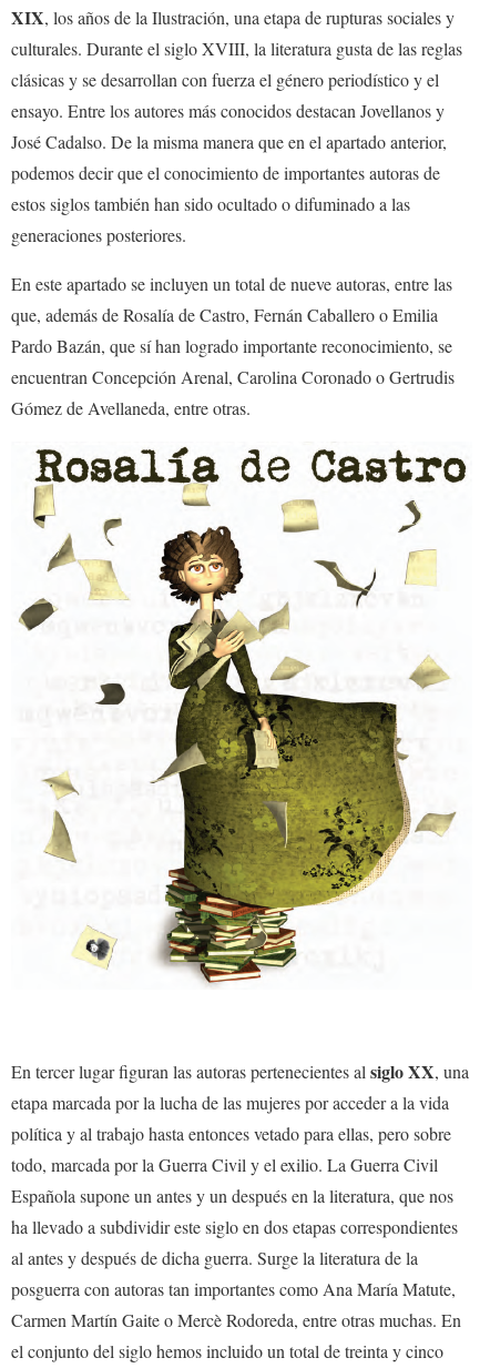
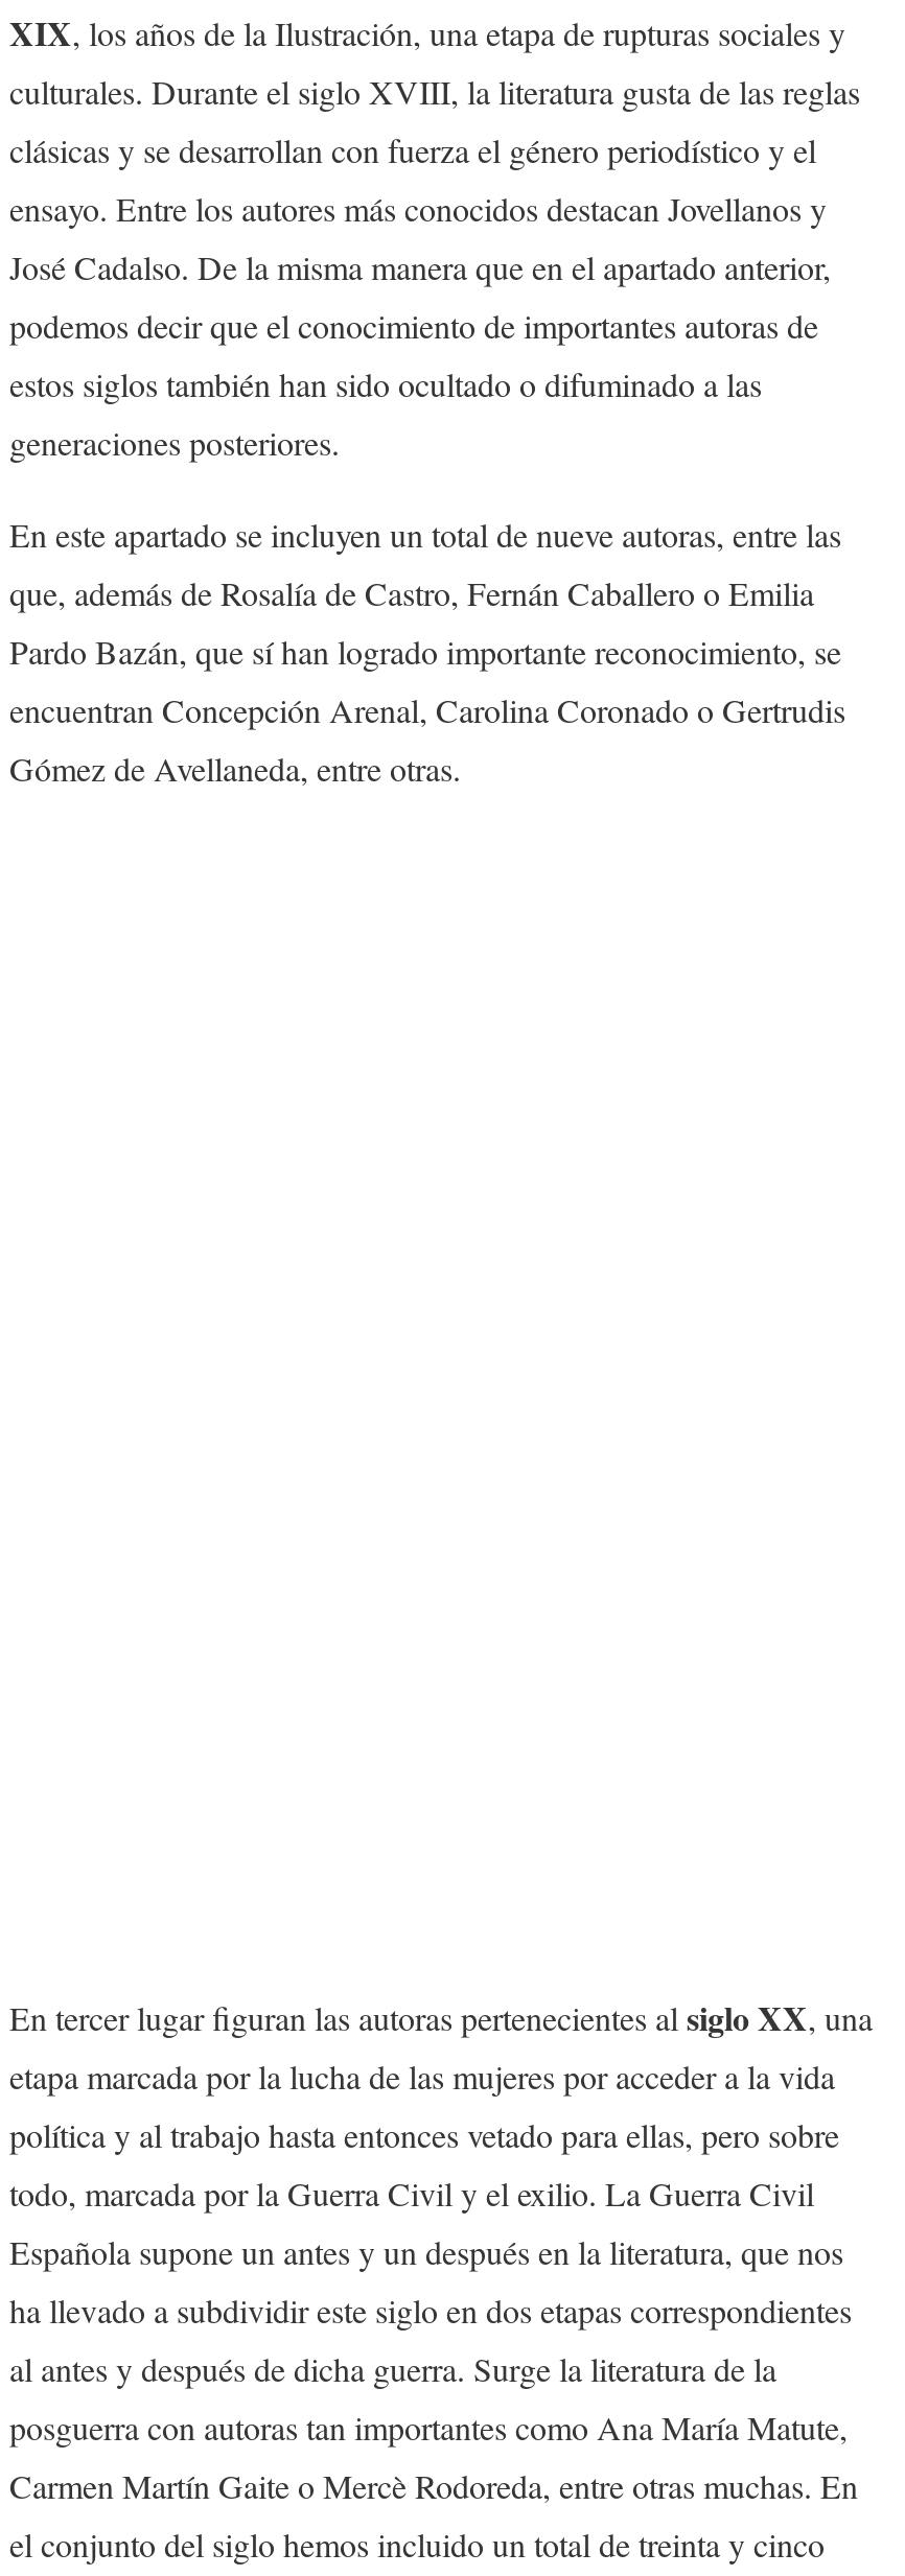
[18,446,467,986] [image] -> none

